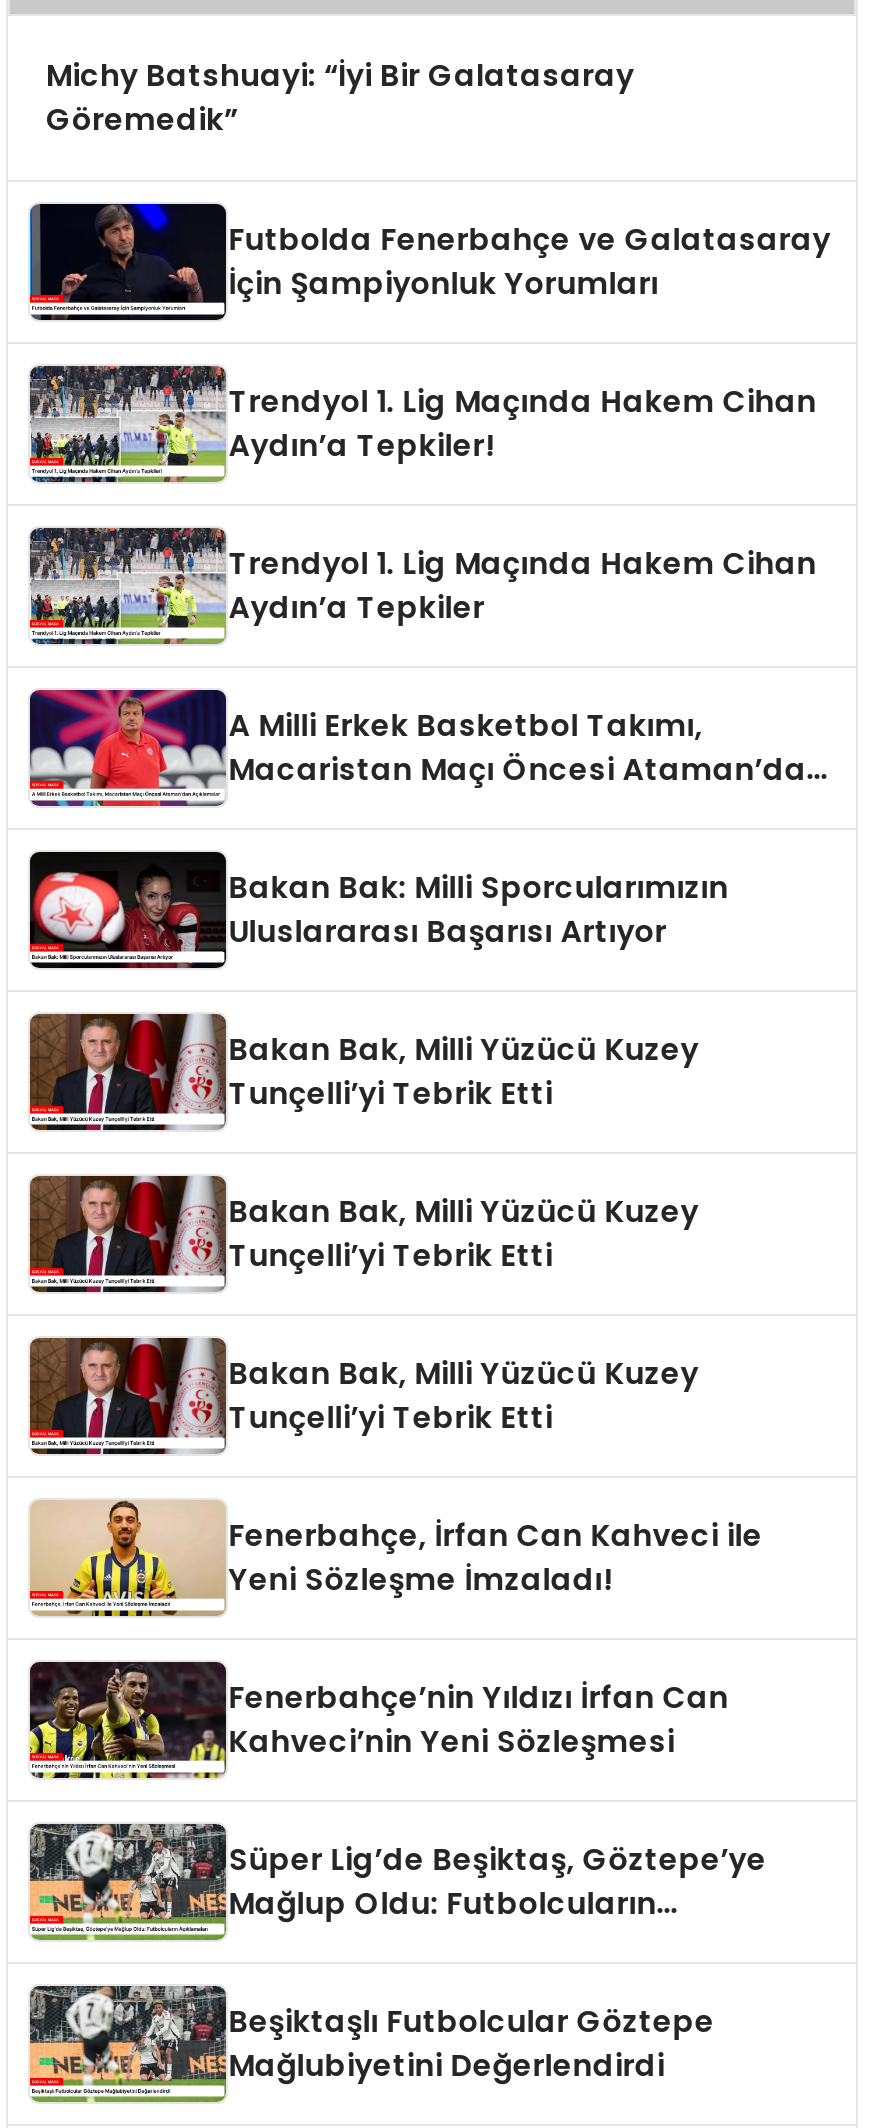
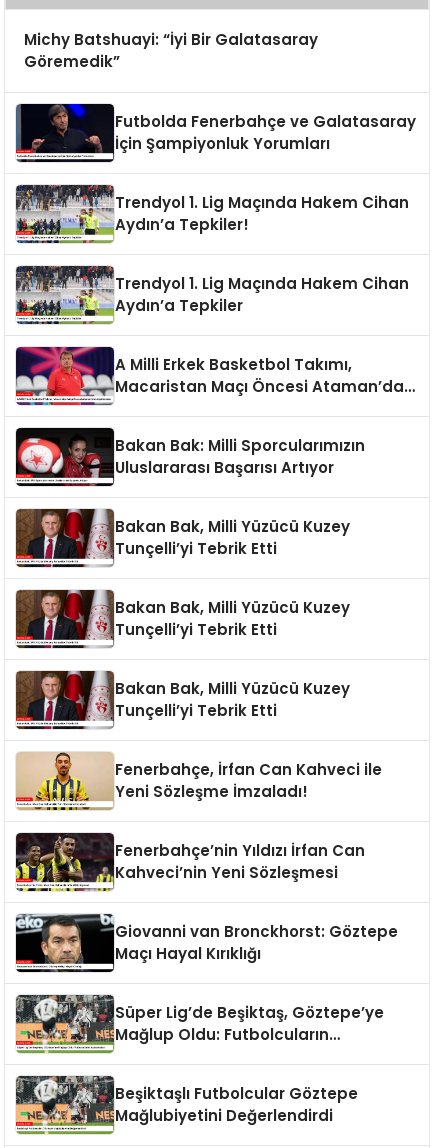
none -> [15,914,398,973] [image] | Giovanni van Bronckhorst: Göztepe | Maçı Hayal Kırıklığı

